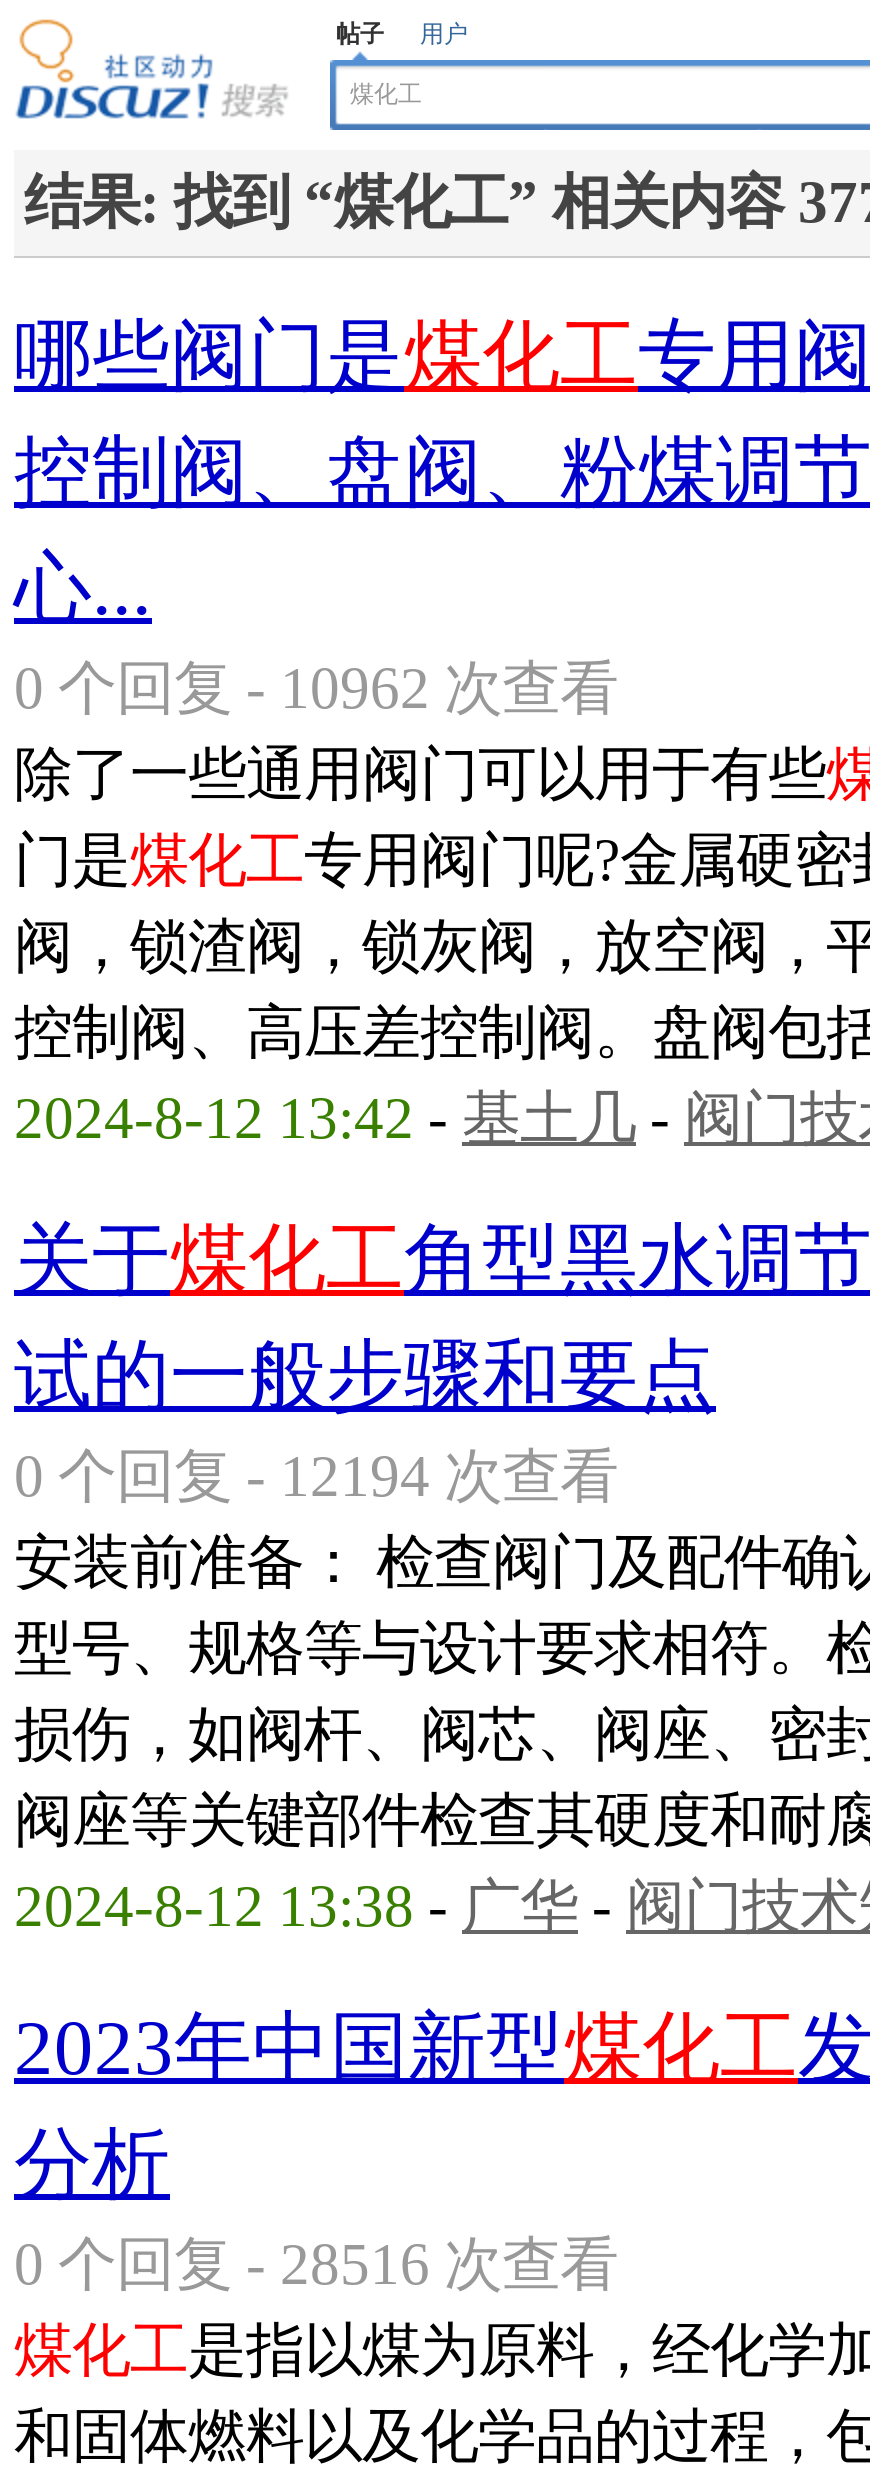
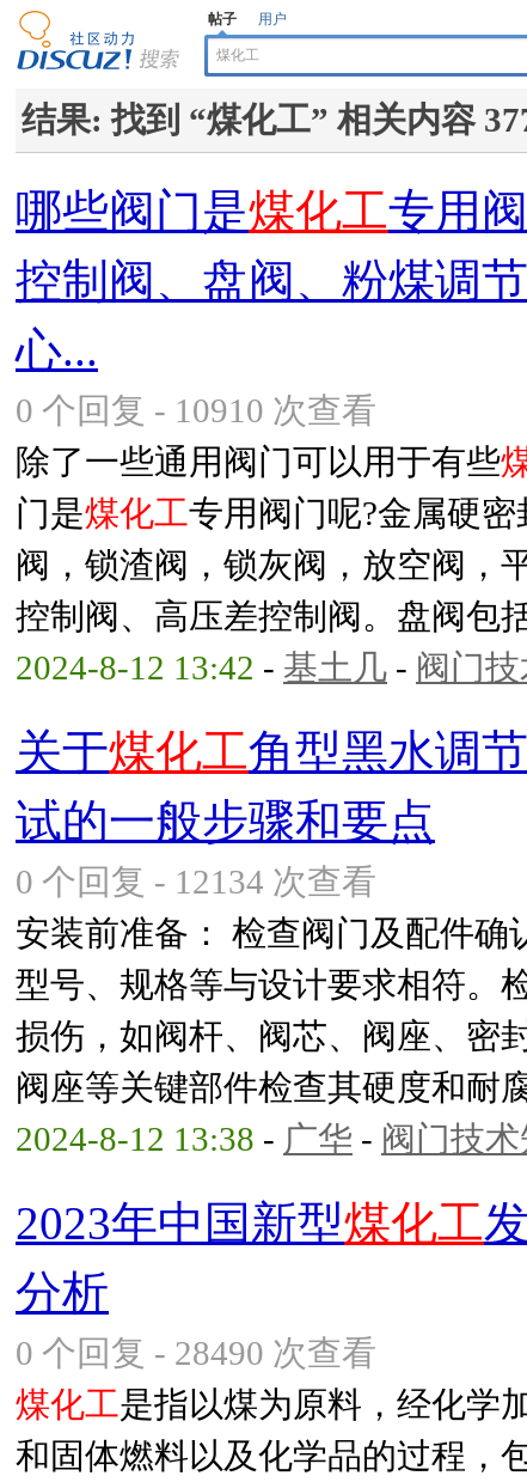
[14,656,618,720] 0 个回复 - 10962 次查看 -> [16,391,376,429] 0 个回复 - 10910 次查看
[14,1444,618,1508] 0 个回复 - 12194 次查看 -> [16,862,376,901] 0 个回复 - 12134 次查看
[14,2232,618,2296] 0 个回复 - 28516 次查看 -> [16,1334,376,1372] 0 个回复 - 28490 次查看

